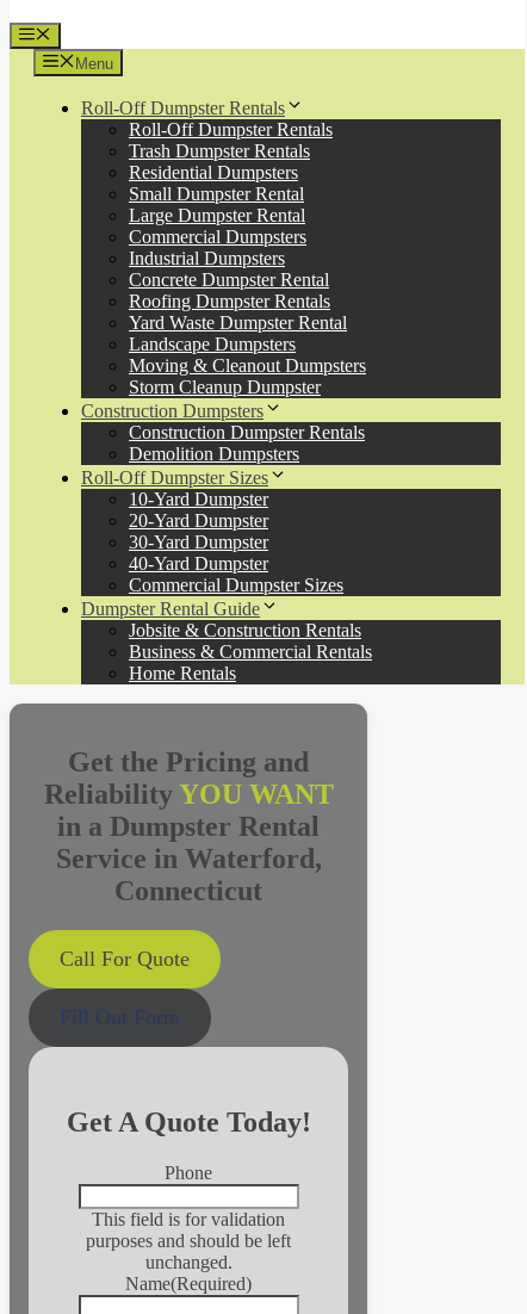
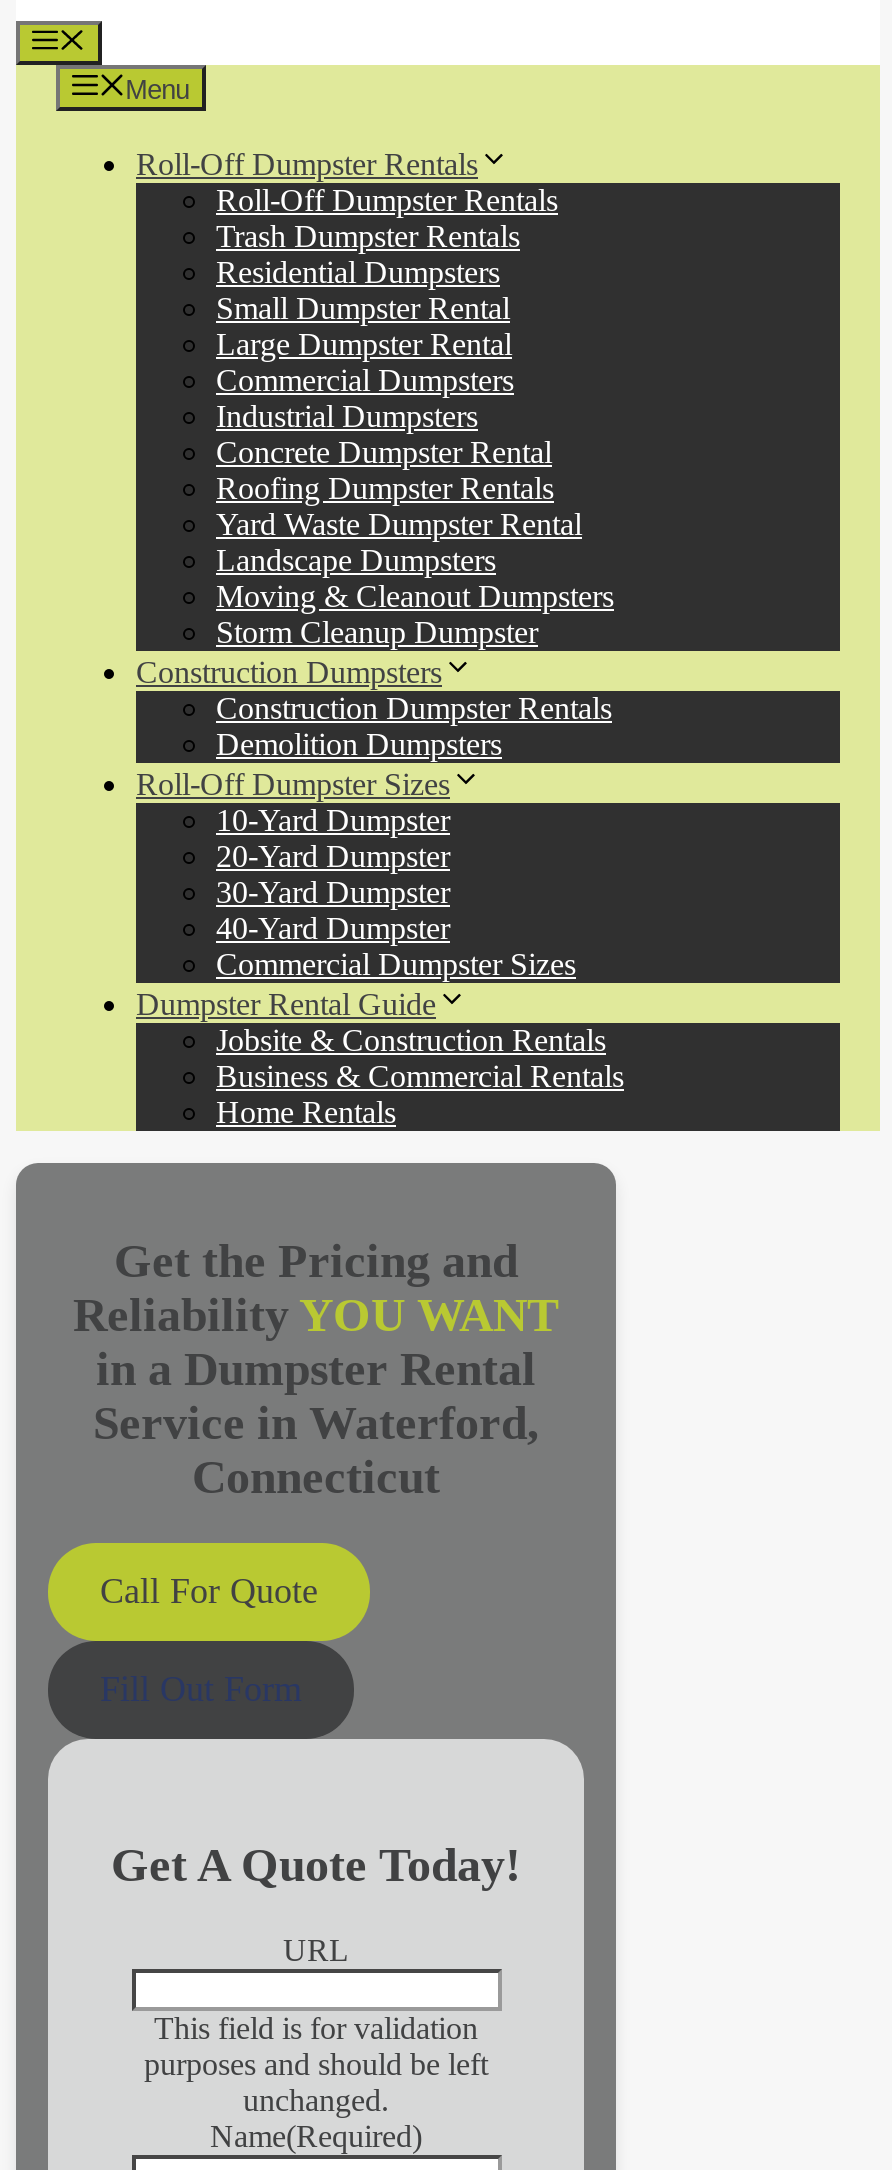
[165,1163,212,1183] Phone -> [283,1934,349,1968] URL

